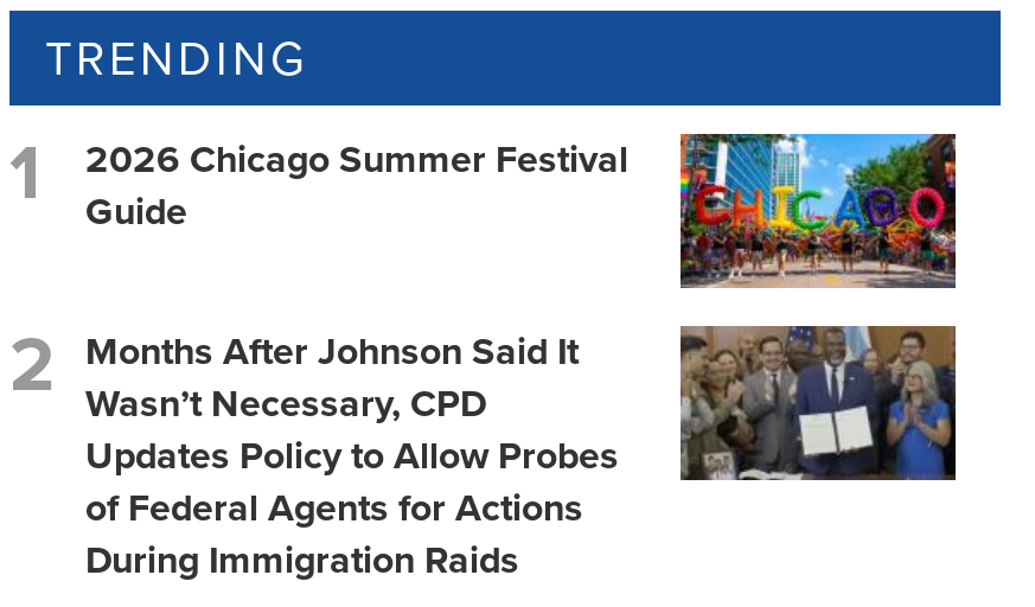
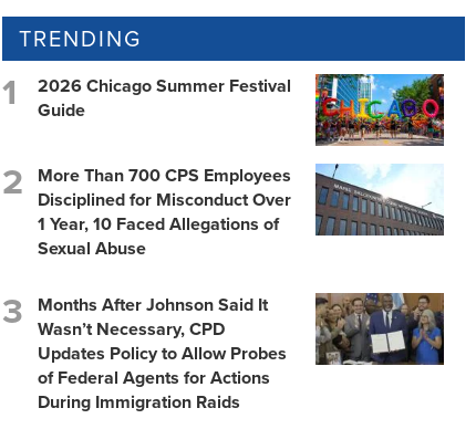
none -> [38,163,444,261] [image] | More Than 700 CPS Employees | Disciplined for Misconduct Over | 1 Year, 10 Faced Allegations of | Sexual Abuse

